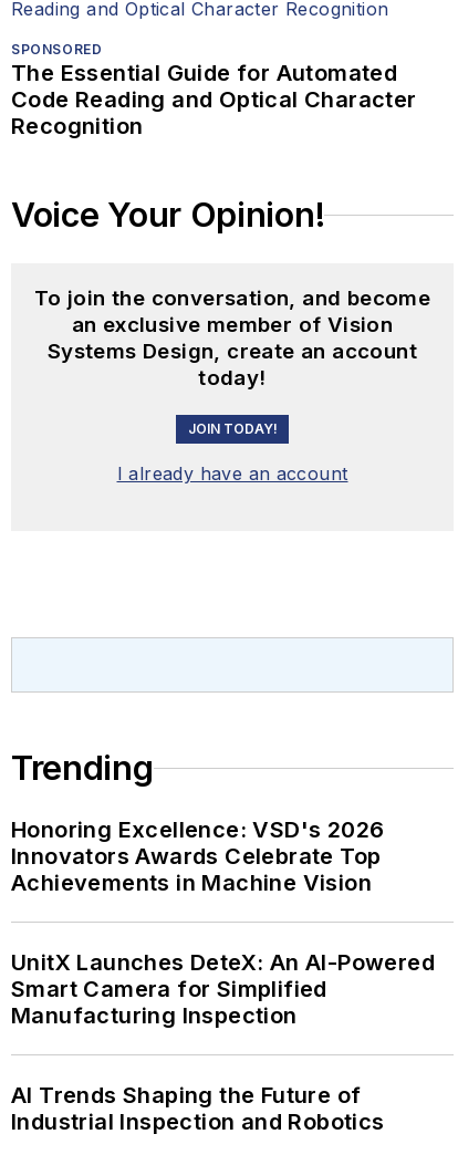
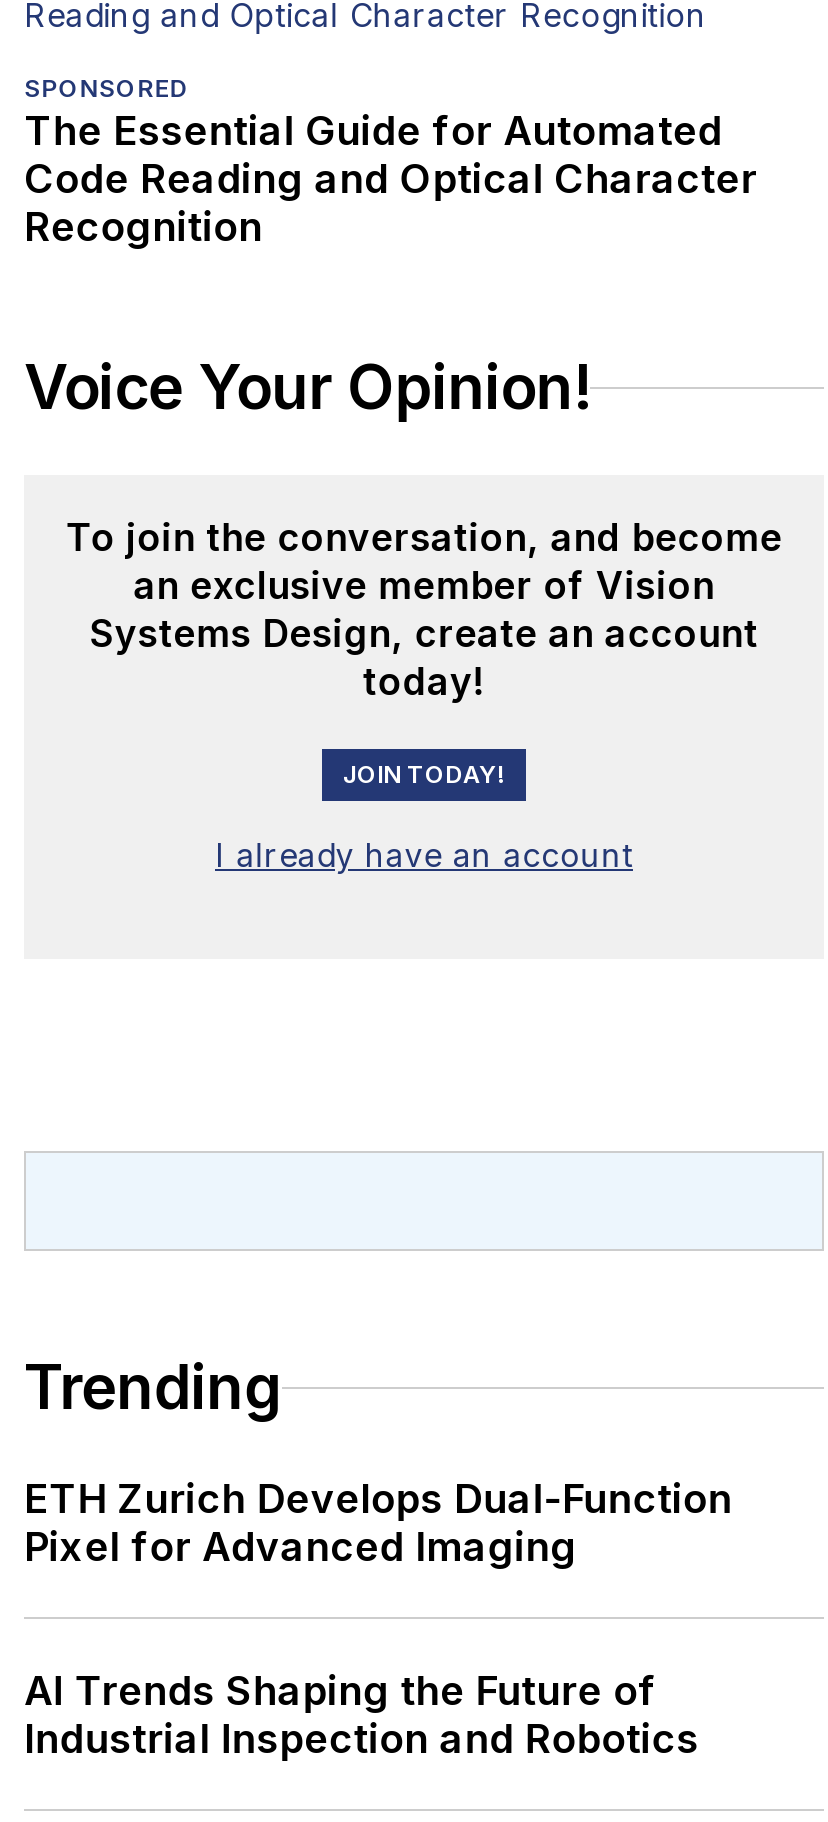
[11,817,435,1029] Honoring Excellence: VSD's 2026 | Innovators Awards Celebrate Top | Achievements in Machine Vision | UnitX Launches DeteX: An AI-Powered | Smart Camera for Simplified | Manufacturing Inspection -> [24,1475,732,1571] ETH Zurich Develops Dual-Function | Pixel for Advanced Imaging

